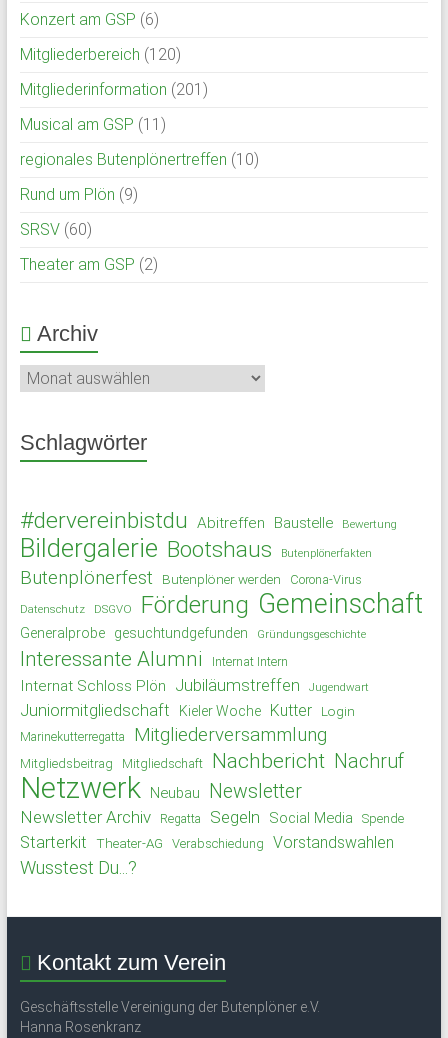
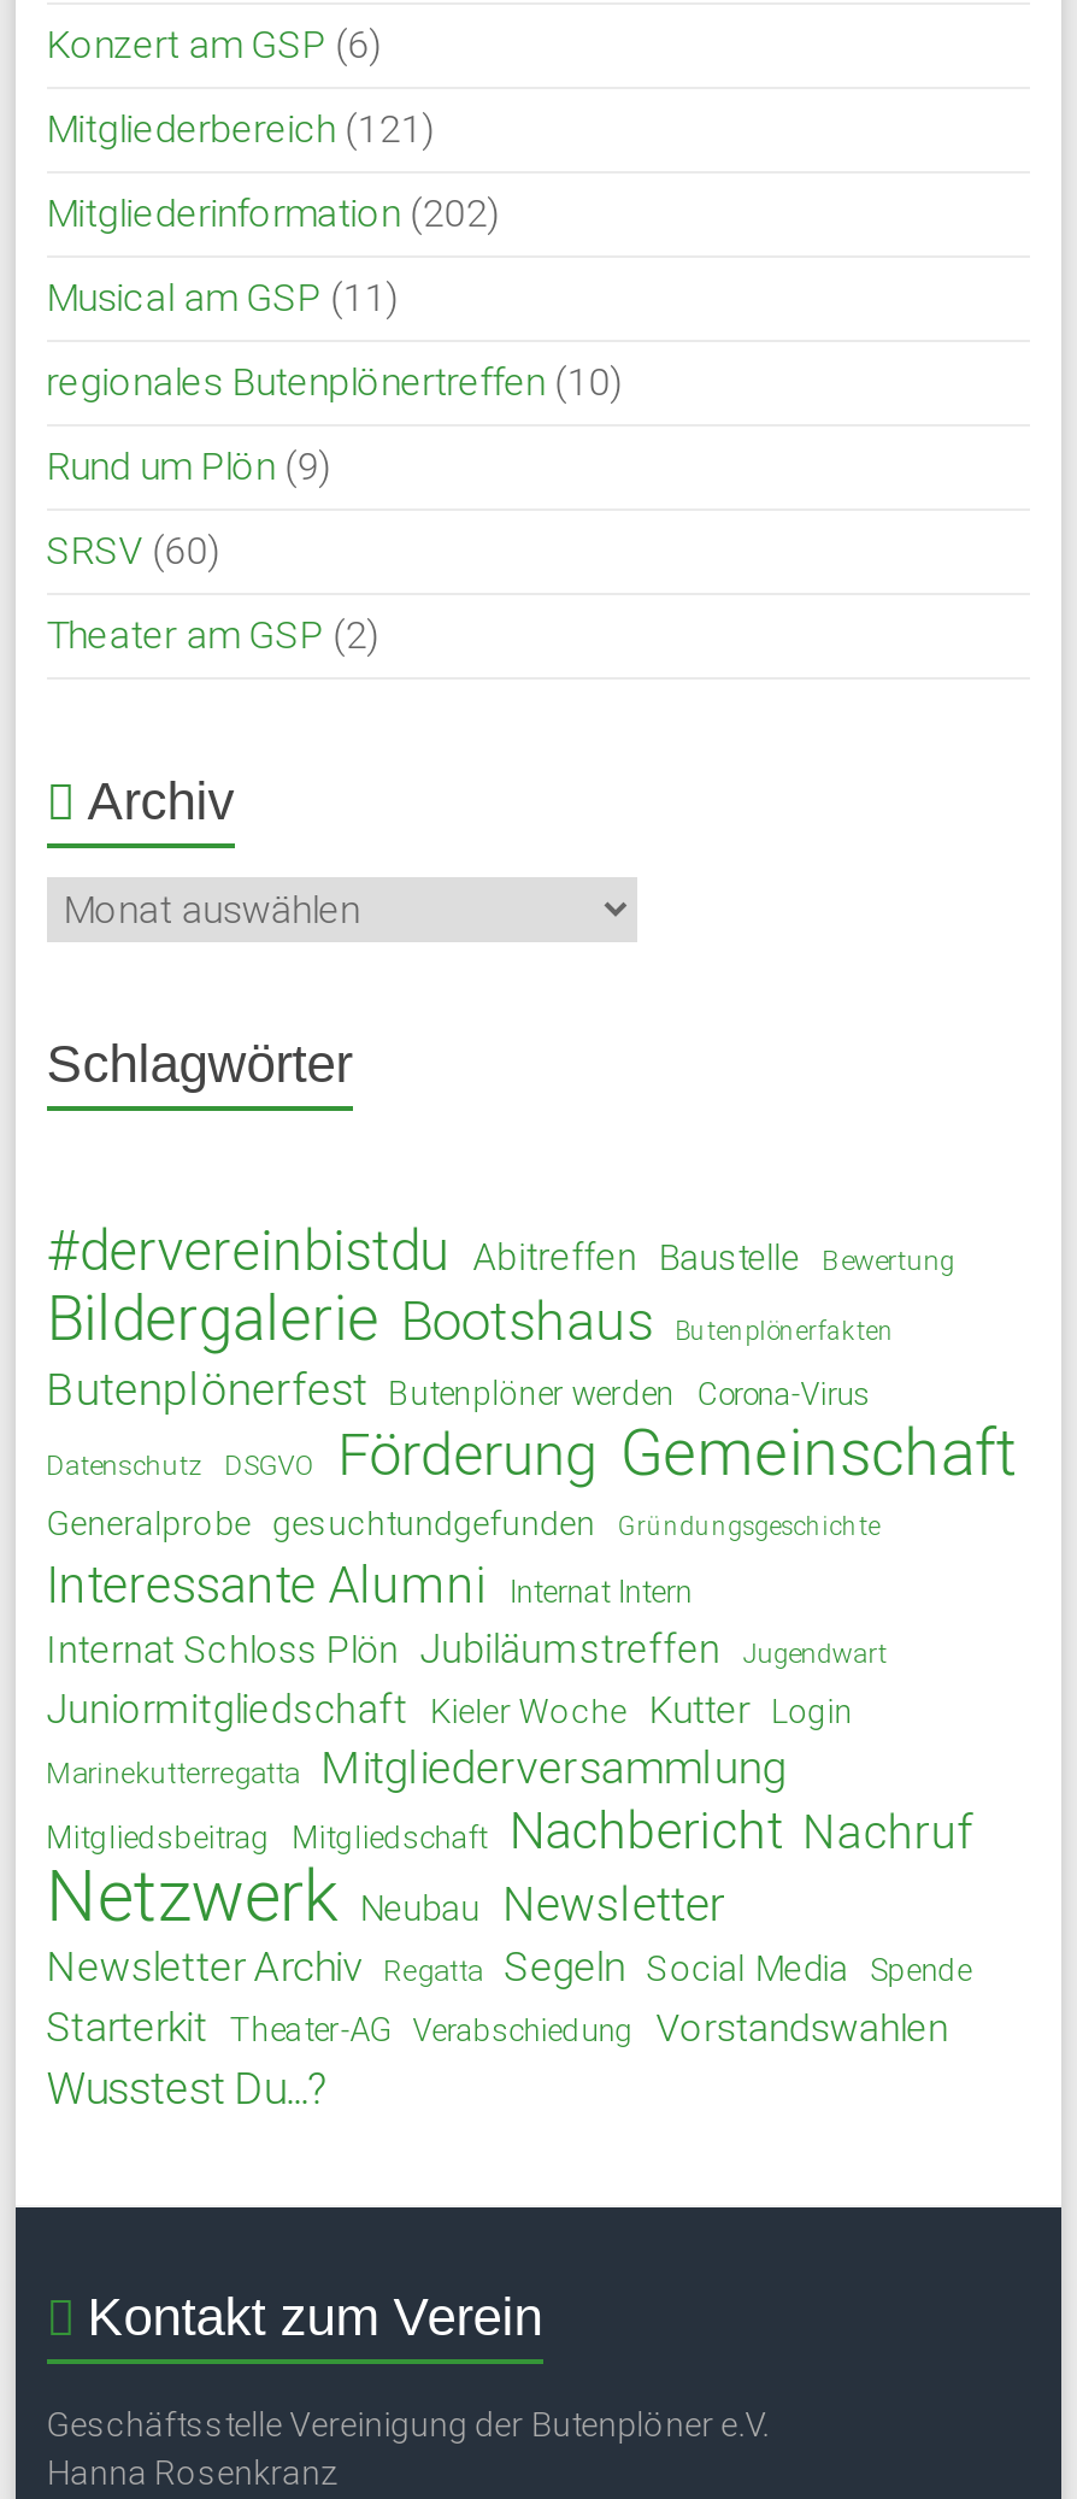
[20,45,181,64] Mitgliederbereich (120) -> [47,106,434,152] Mitgliederbereich (121)
[20,80,208,99] Mitgliederinformation (201) -> [47,190,499,236] Mitgliederinformation (202)

